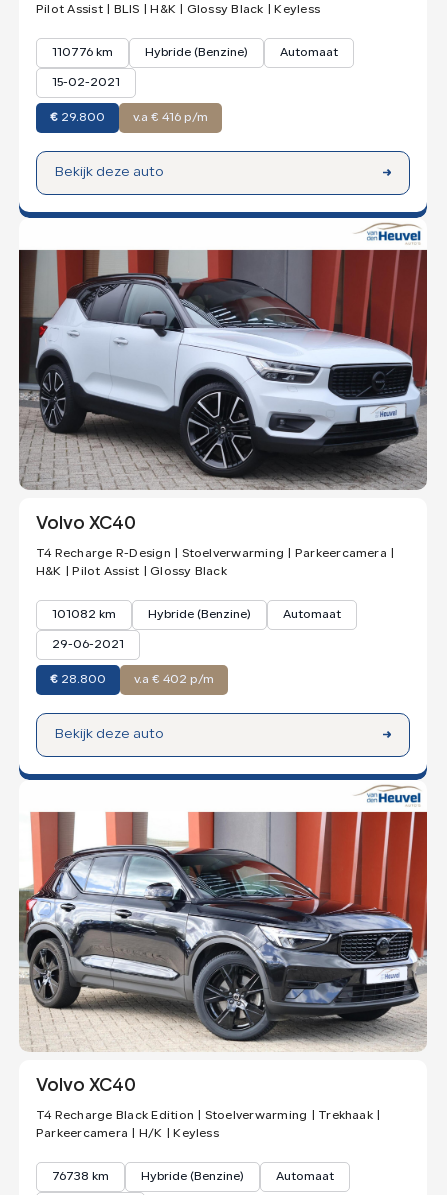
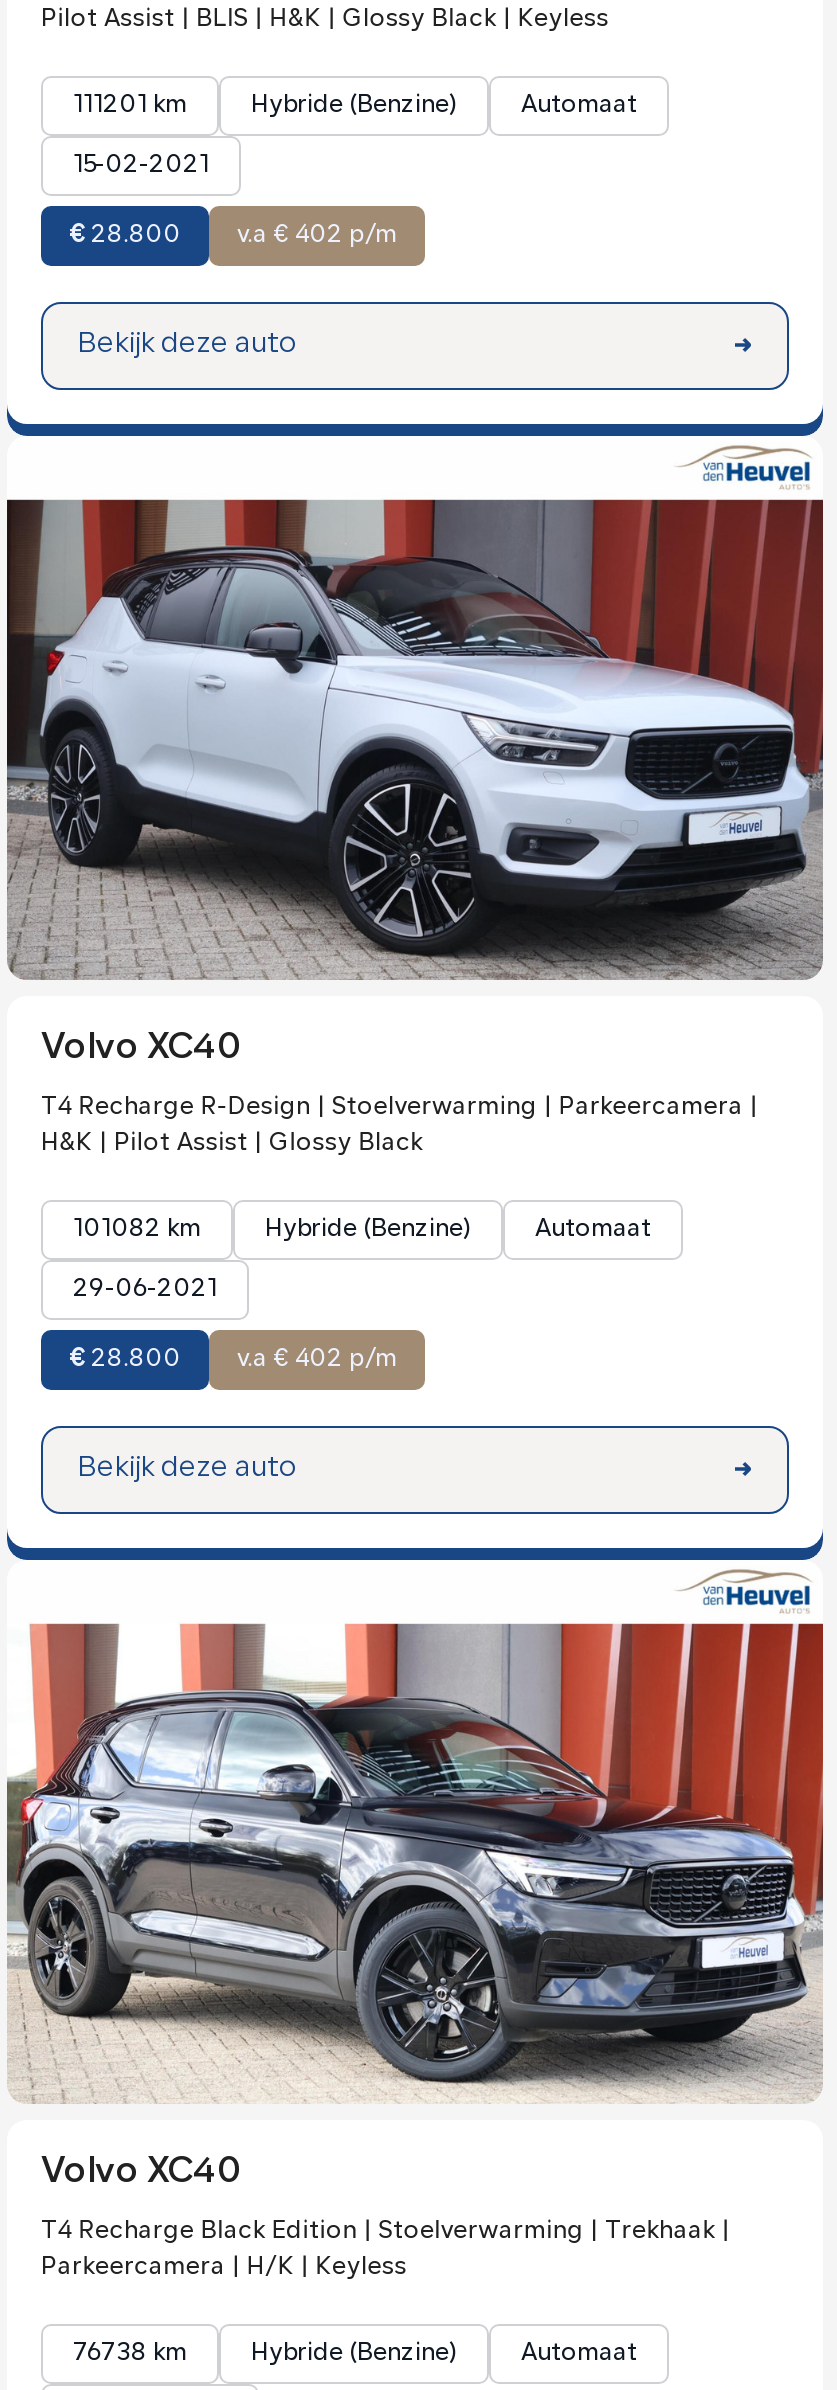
[52,47,113,59] 110776 km -> [73,94,187,118] 111201 km
[50,112,105,124] €29.800 -> [69,224,181,248] €28.800
[133,112,208,124] v.a € 416 p/m -> [237,224,397,248] v.a € 402 p/m

